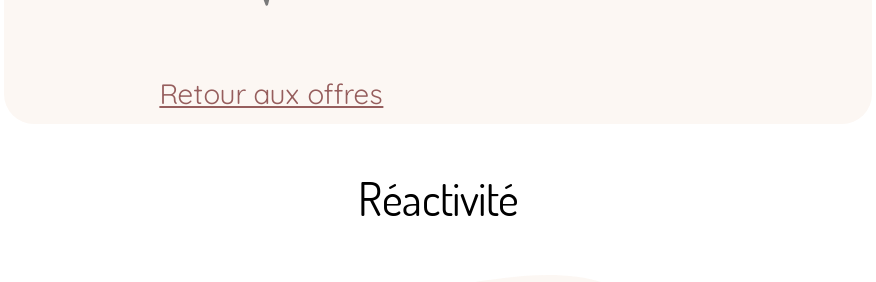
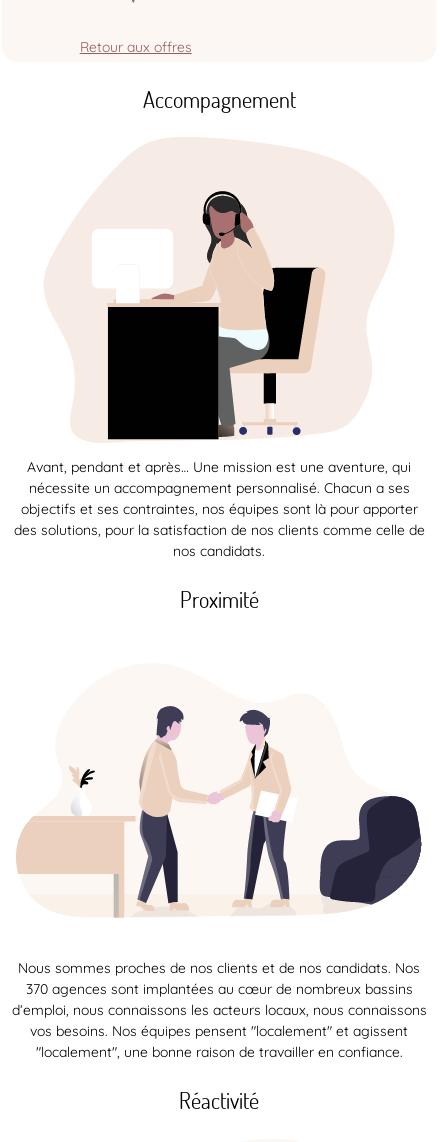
none -> [11,959,426,1061] Nous sommes proches de nos clients et de nos candidats. Nos | 370 agences sont implantées au cœur de nombreux bassins | d’emploi, nous connaissons les acteurs locaux, nous connaissons | vos besoins. Nos équipes pensent "localement" et agissent | "localement", une bonne raison de travailler en confiance.
none -> [13,190,424,613] [image] | Avant, pendant et après… Une mission est une aventure, qui | nécessite un accompagnement personnalisé. Chacun a ses | objectifs et ses contraintes, nos équipes sont là pour apporter | des solutions, pour la satisfaction de nos clients comme celle de | nos candidats. | Proximité
none -> [16,705,291,918] [image]
none -> [142,85,295,113] Accompagnement
none -> [319,795,423,905] [image]

